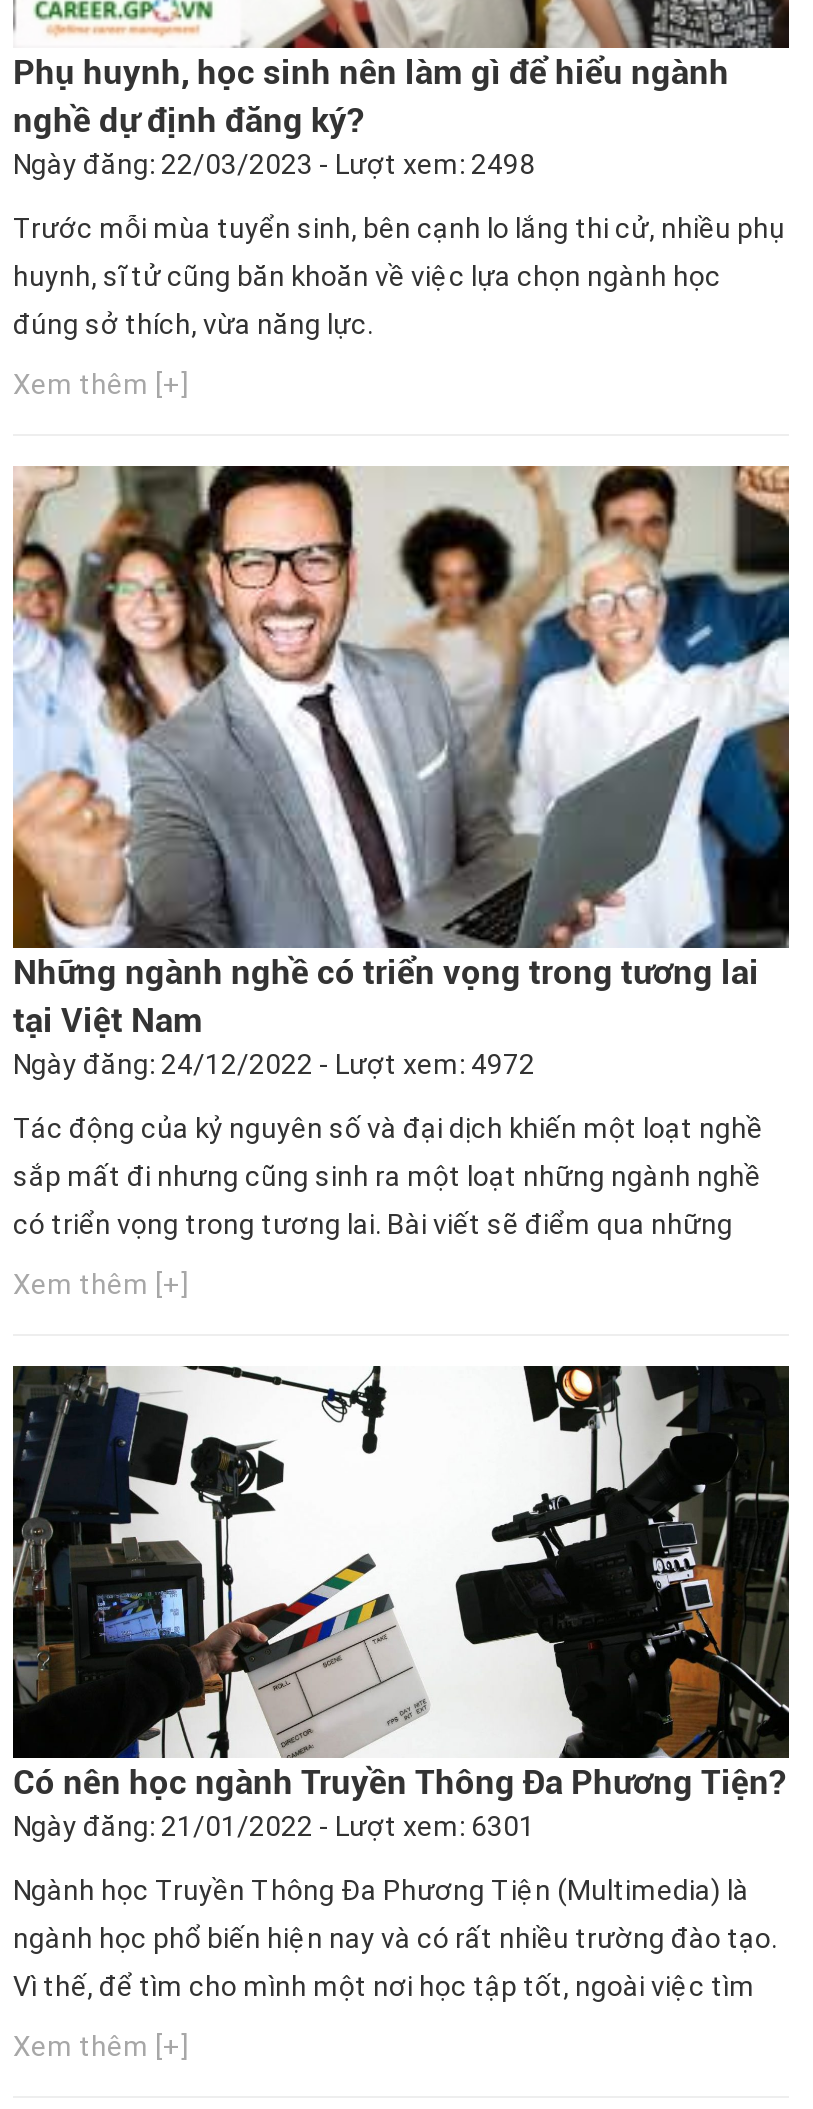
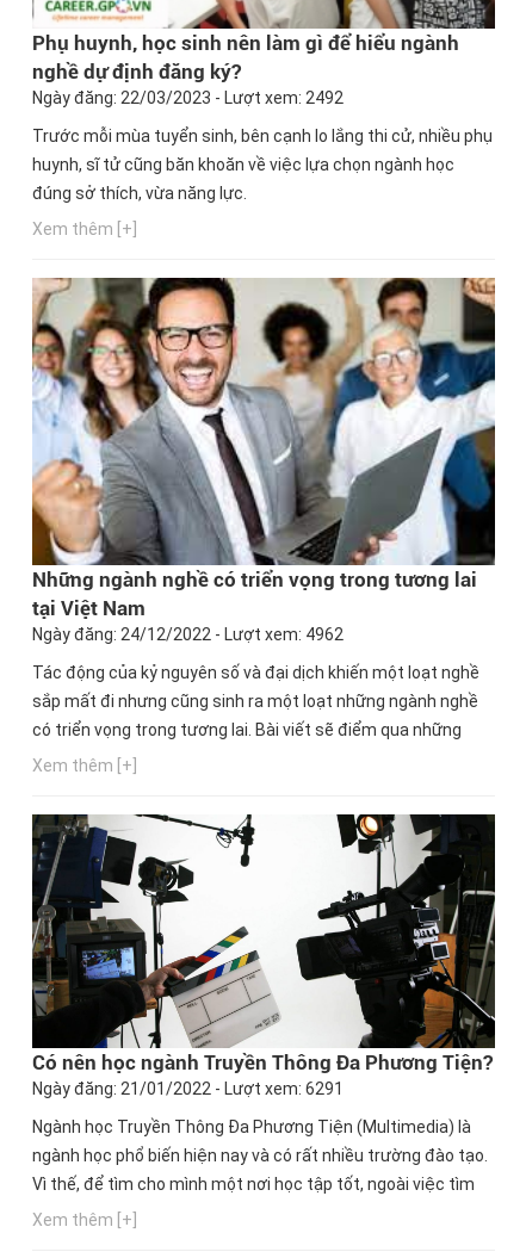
[13,147,535,179] Ngày đăng: 22/03/2023 - Lượt xem: 2498 -> [32,88,344,107] Ngày đăng: 22/03/2023 - Lượt xem: 2492
[13,1049,535,1081] Ngày đăng: 24/12/2022 - Lượt xem: 4972 -> [32,625,344,644] Ngày đăng: 24/12/2022 - Lượt xem: 4962
[13,1811,535,1843] Ngày đăng: 21/01/2022 - Lượt xem: 6301 -> [32,1079,344,1099] Ngày đăng: 21/01/2022 - Lượt xem: 6291

